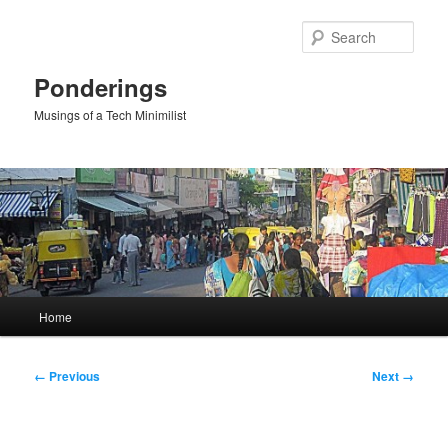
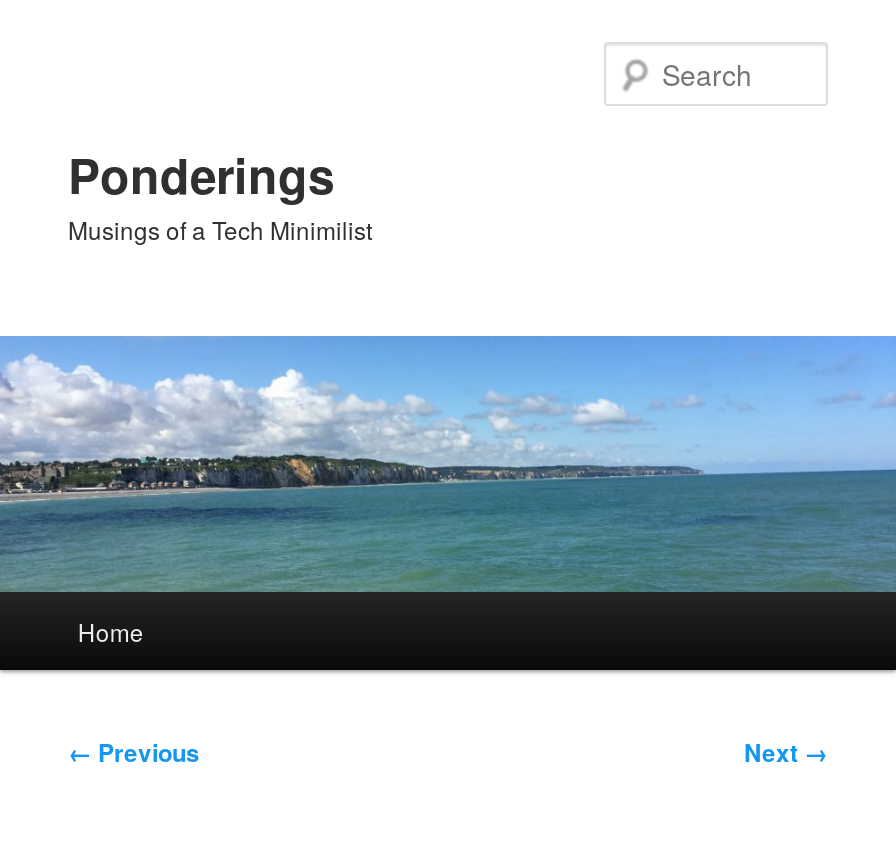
[3,167,445,298] [image] -> [6,334,890,594] [image]

